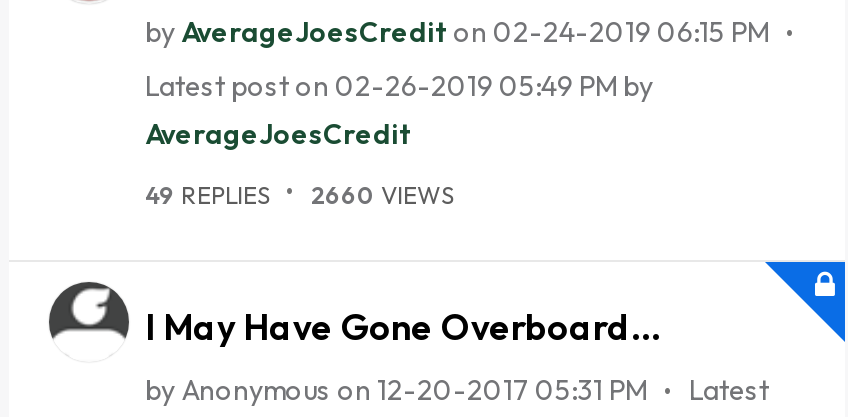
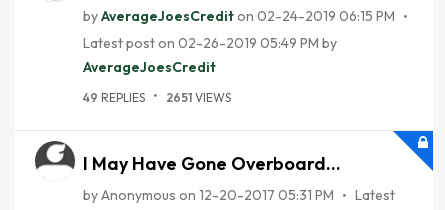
[145,179,453,209] 49 REPLIES 2660 VIEWS -> [83,89,231,104] 49 REPLIES 2651 VIEWS

